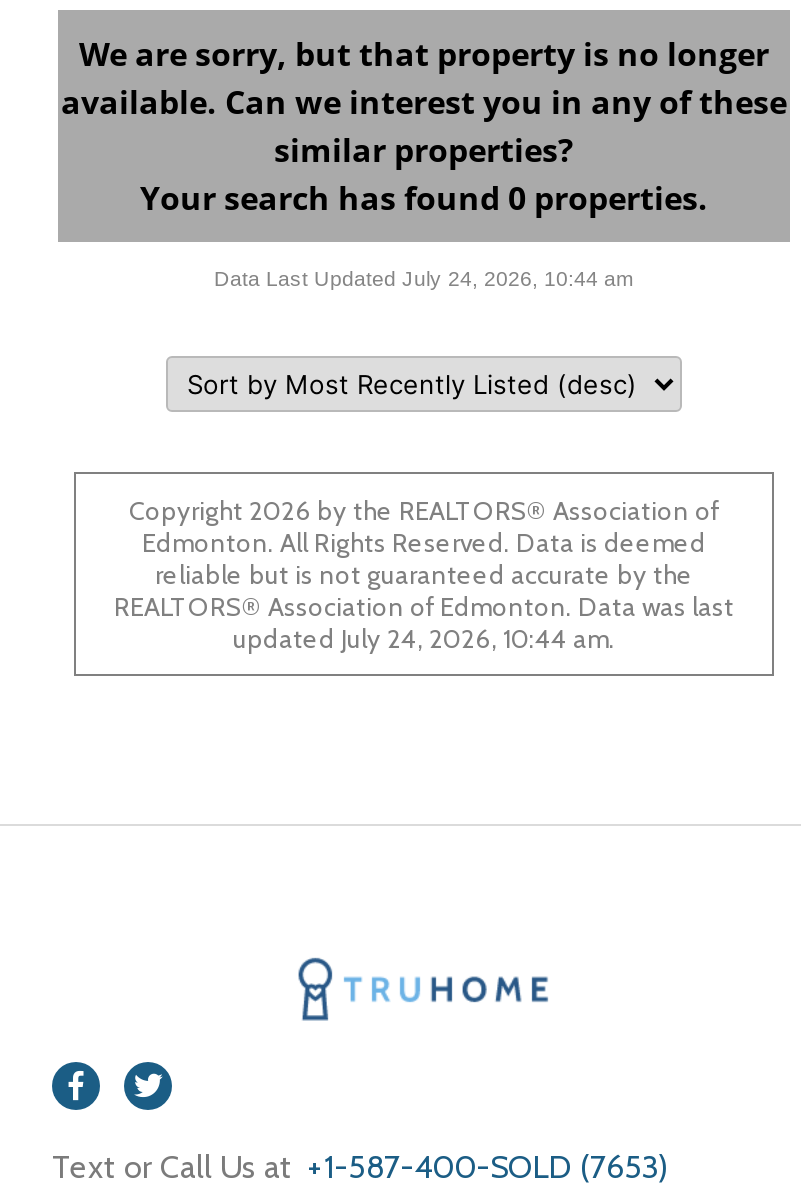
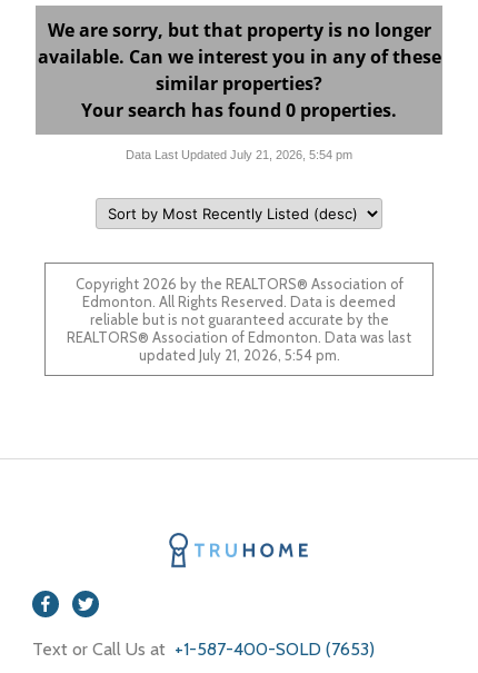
[214,266,634,290] Data Last Updated July 24, 2026, 10:44 am -> [126,148,352,161] Data Last Updated July 21, 2026, 5:54 pm
[233,622,615,654] updated July 24, 2026, 10:44 am. -> [138,346,340,364] updated July 21, 2026, 5:54 pm.

